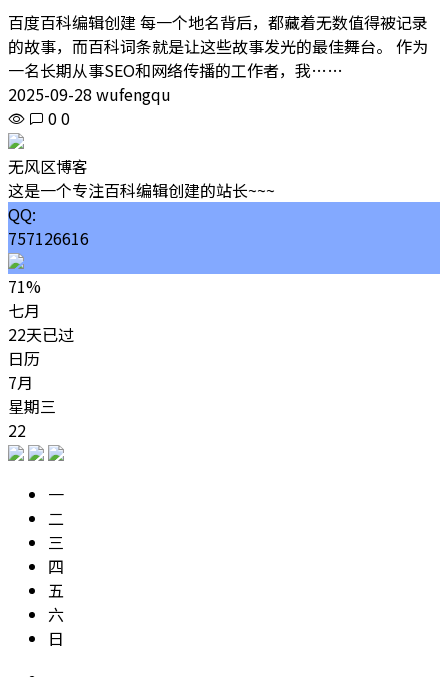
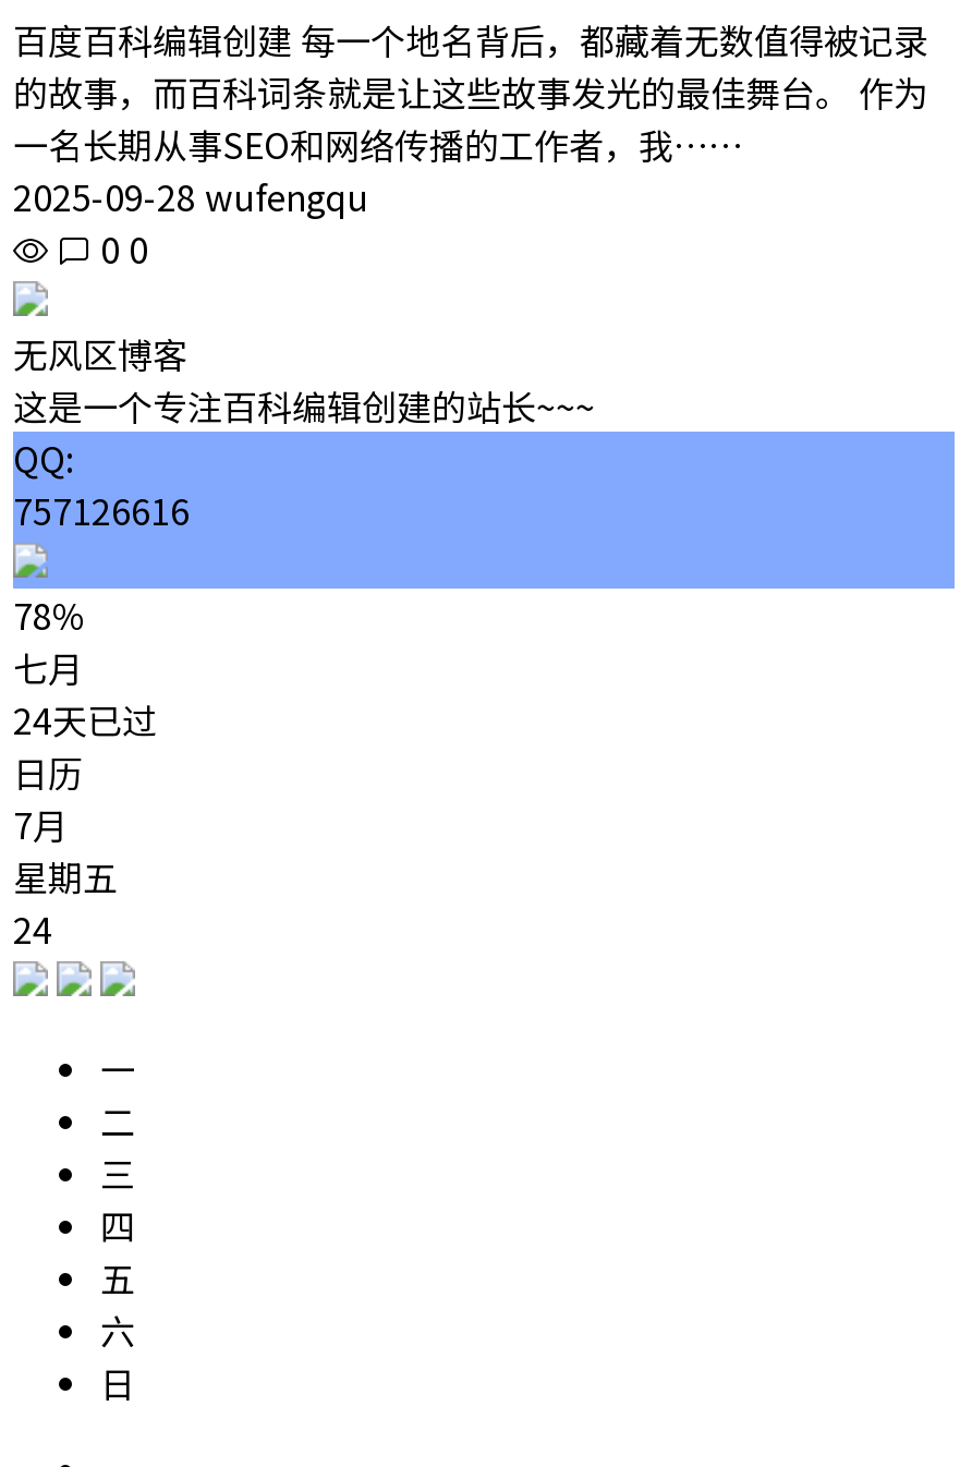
[8,274,41,298] 71% -> [13,588,85,640] 78%
[8,322,74,346] 22天已过 -> [13,693,157,745] 24天已过
[8,394,56,418] 星期三 -> [13,850,118,902] 星期五
[8,418,26,442] 22 -> [13,902,52,954] 24

